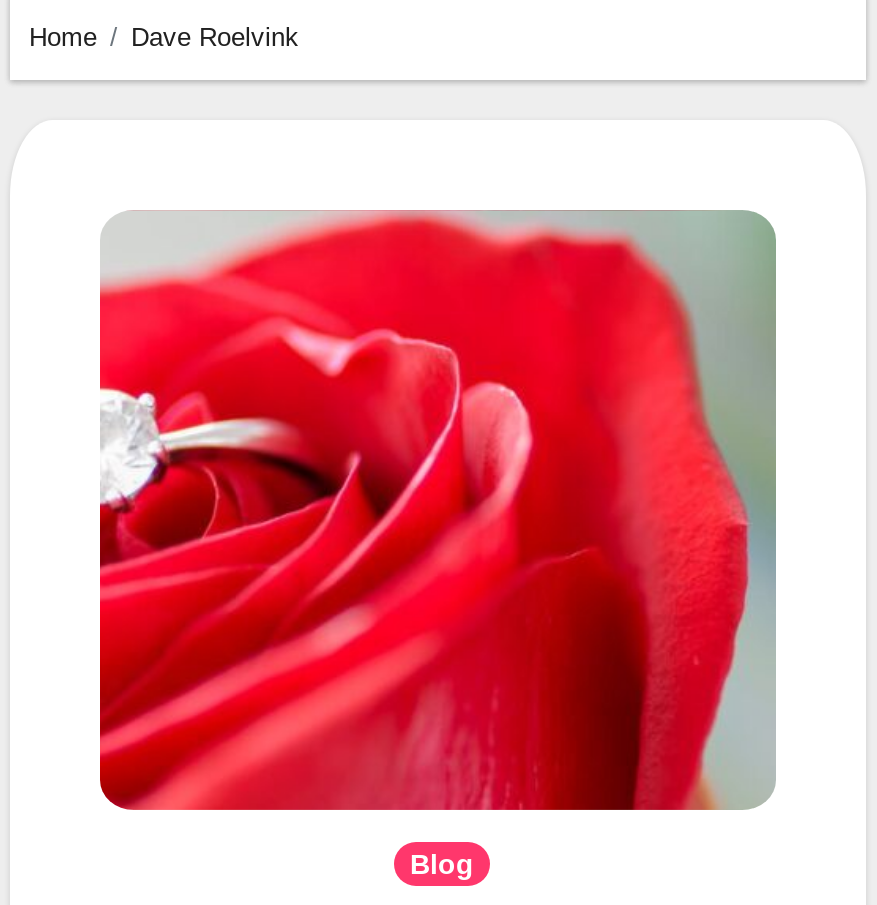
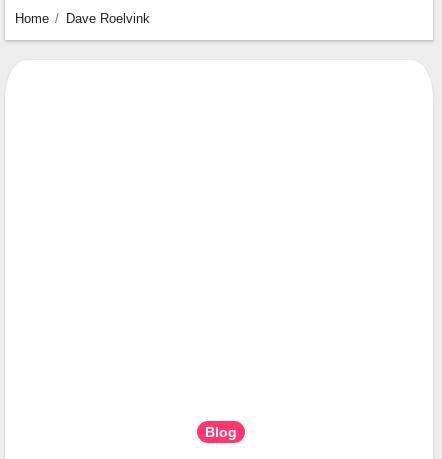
[98,208,778,812] [image] -> none

